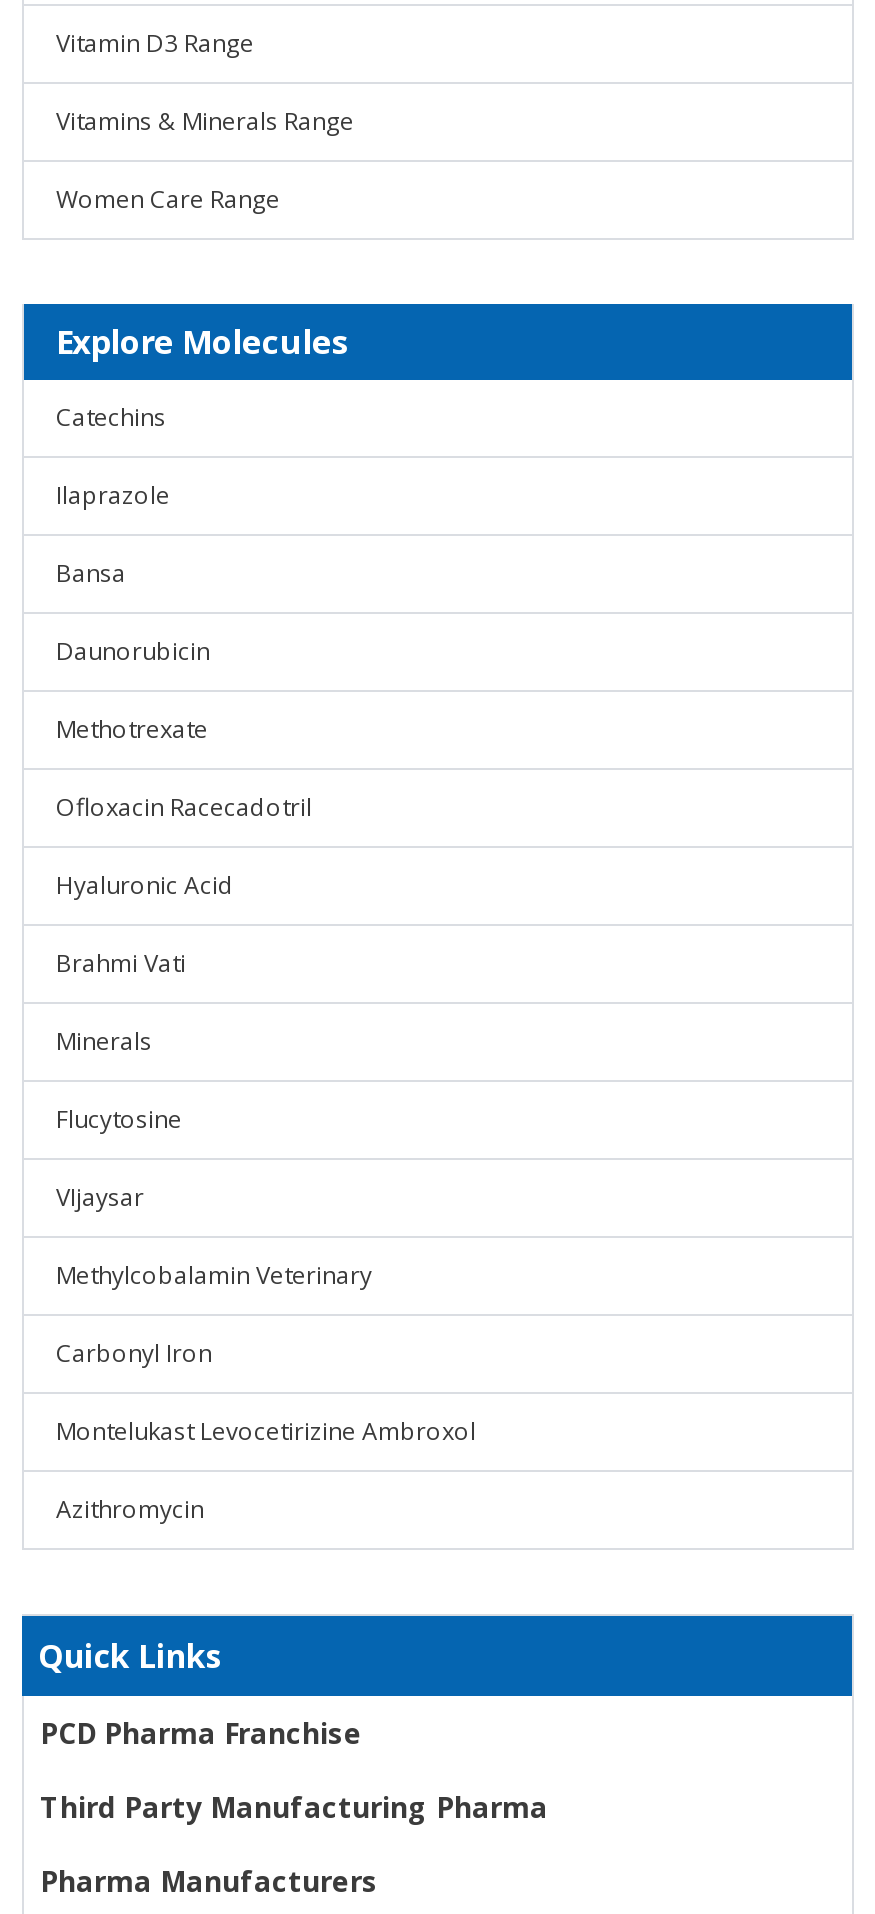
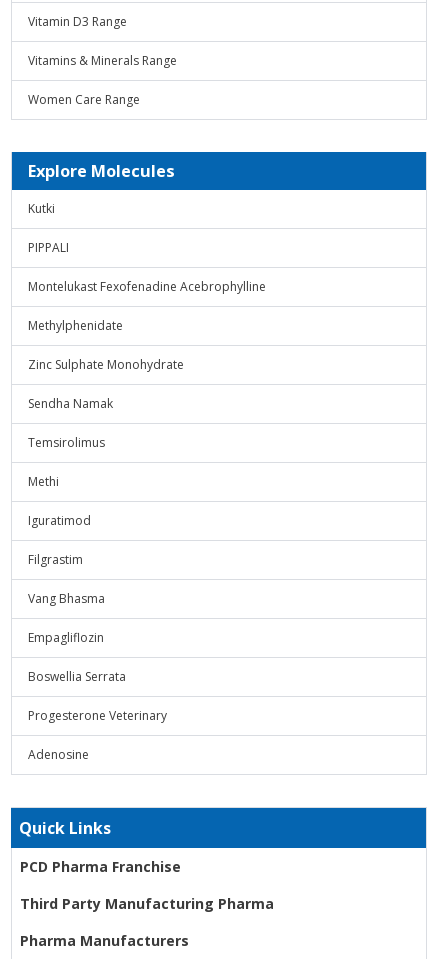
[56,400,166,434] Catechins -> [28,200,55,217] Kutki
[56,478,170,512] Ilaprazole -> [28,239,69,256] PIPPALI
[56,556,126,590] Bansa -> [28,278,266,295] Montelukast Fexofenadine Acebrophylline
[56,634,210,668] Daunorubicin -> [28,317,123,334] Methylphenidate
[56,712,208,746] Methotrexate -> [28,356,184,373] Zinc Sulphate Monohydrate
[56,790,312,824] Ofloxacin Racecadotril -> [28,395,113,412] Sendha Namak
[56,868,234,902] Hyaluronic Acid -> [28,434,105,451] Temsirolimus
[56,946,186,980] Brahmi Vati -> [28,473,59,490] Methi
[56,1024,152,1058] Minerals -> [28,512,91,529] Iguratimod
[56,1102,182,1136] Flucytosine -> [28,551,83,568] Filgrastim
[56,1180,144,1214] VIjaysar -> [28,590,105,607] Vang Bhasma
[56,1258,372,1292] Methylcobalamin Veterinary -> [28,629,104,646] Empagliflozin
[56,1336,212,1370] Carbonyl Iron -> [28,668,126,685] Boswellia Serrata
[56,1414,476,1448] Montelukast Levocetirizine Ambroxol -> [28,707,167,724] Progesterone Veterinary
[56,1492,204,1526] Azithromycin -> [28,746,89,763] Adenosine

